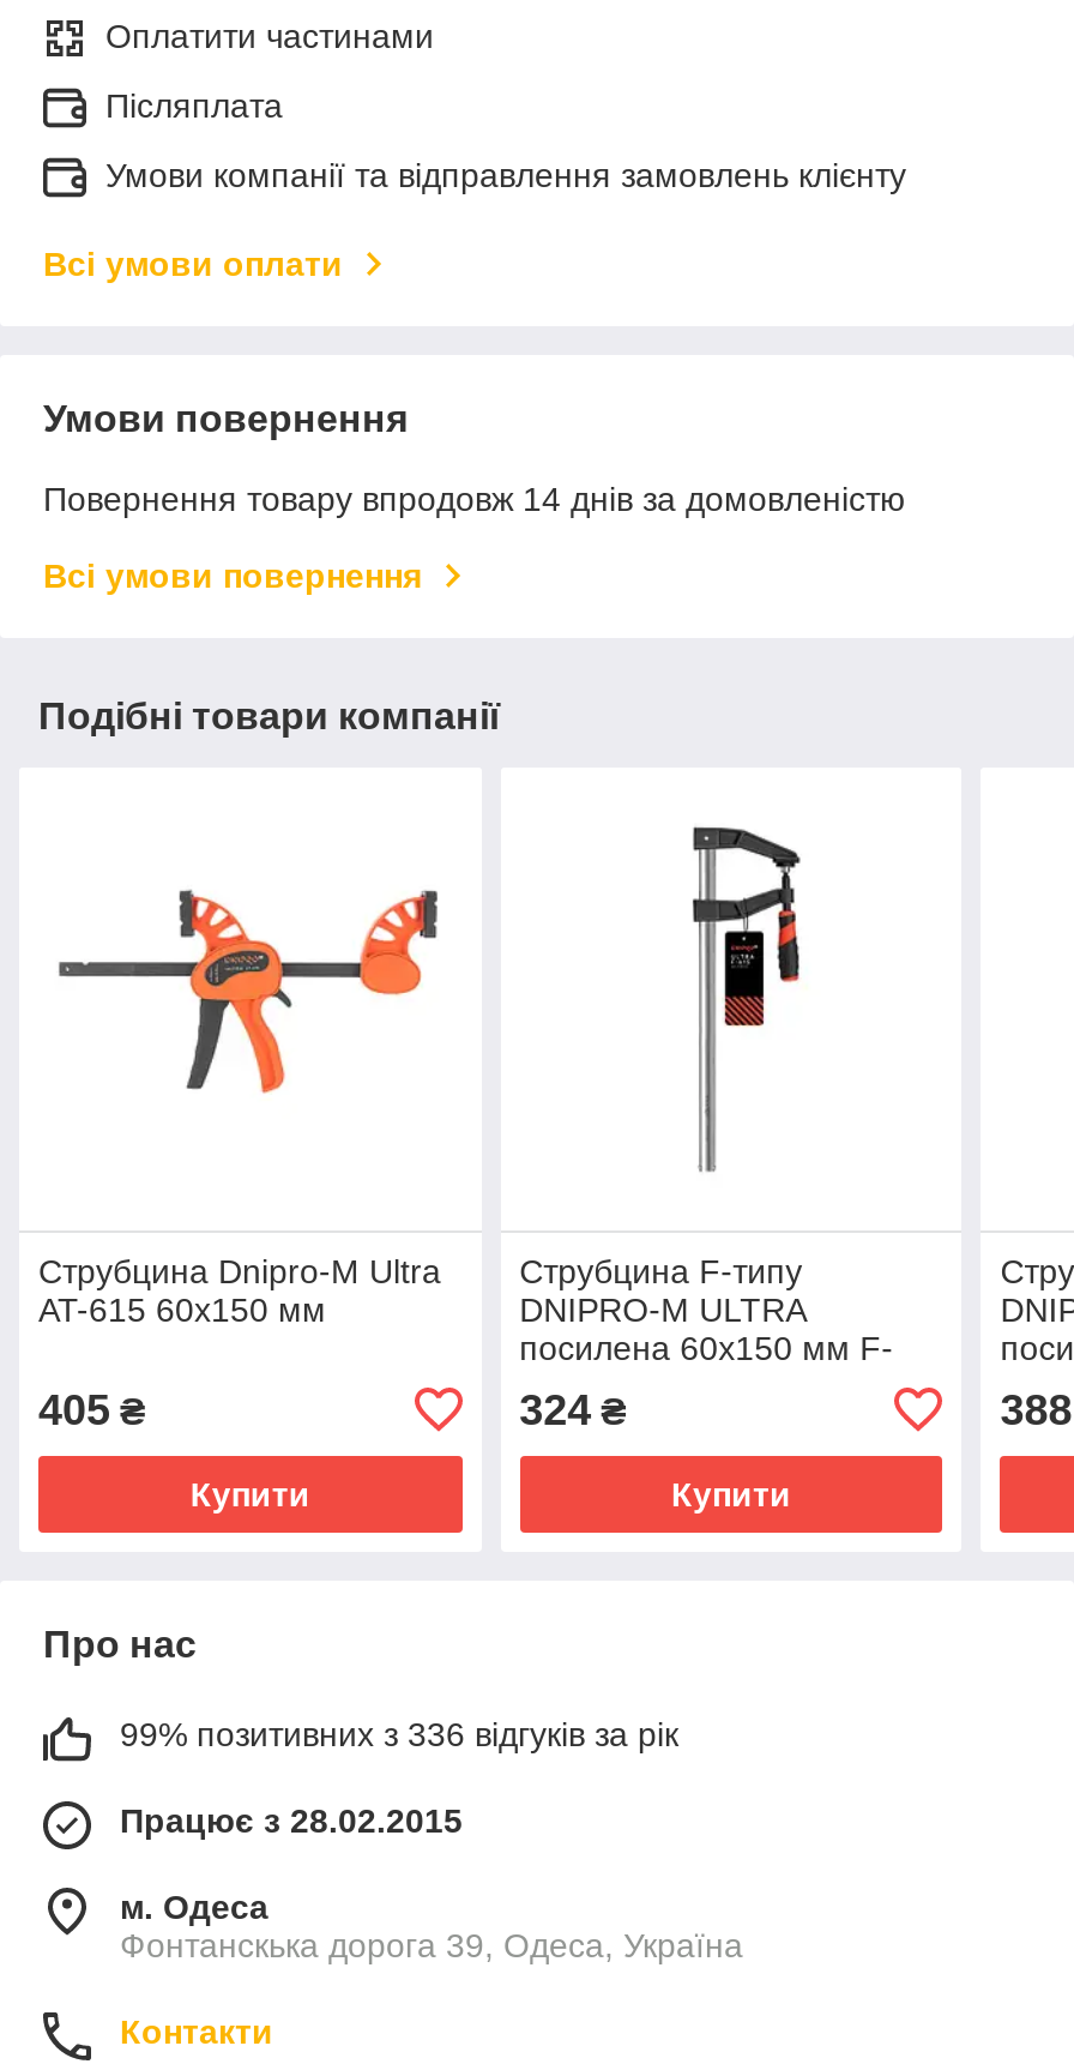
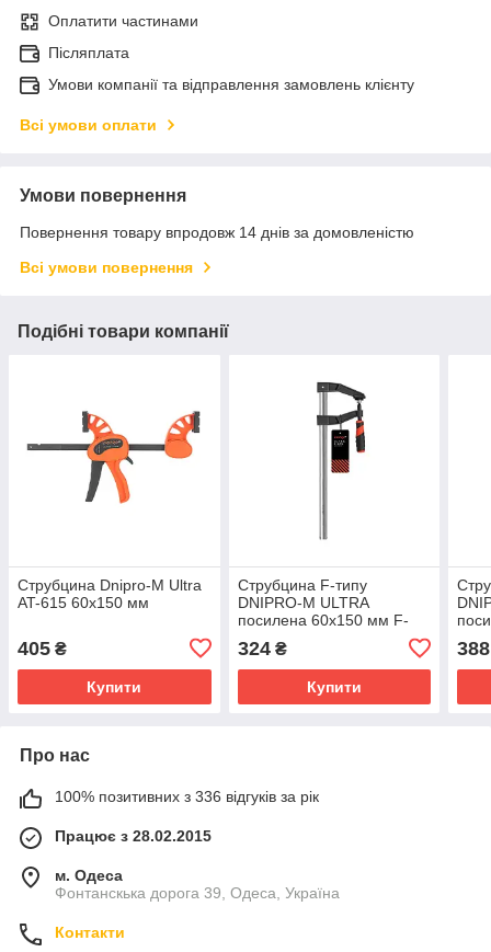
[120,1715,678,1753] 99% позитивних з 336 відгуків за рік -> [55,787,319,805] 100% позитивних з 336 відгуків за рік

